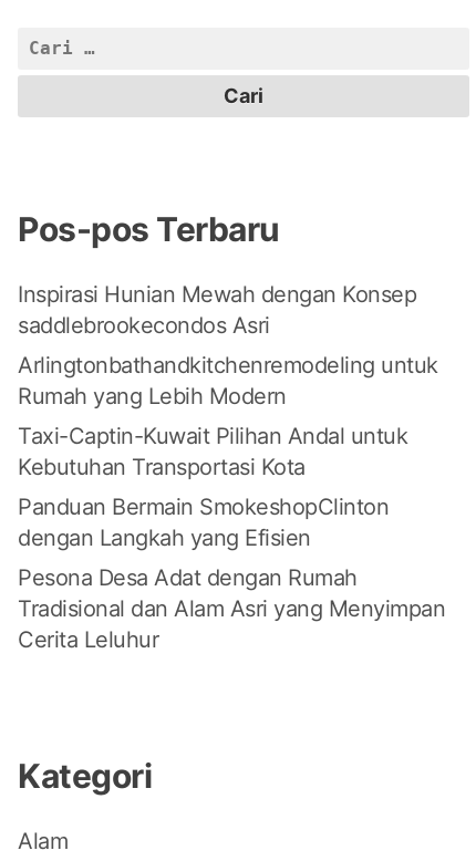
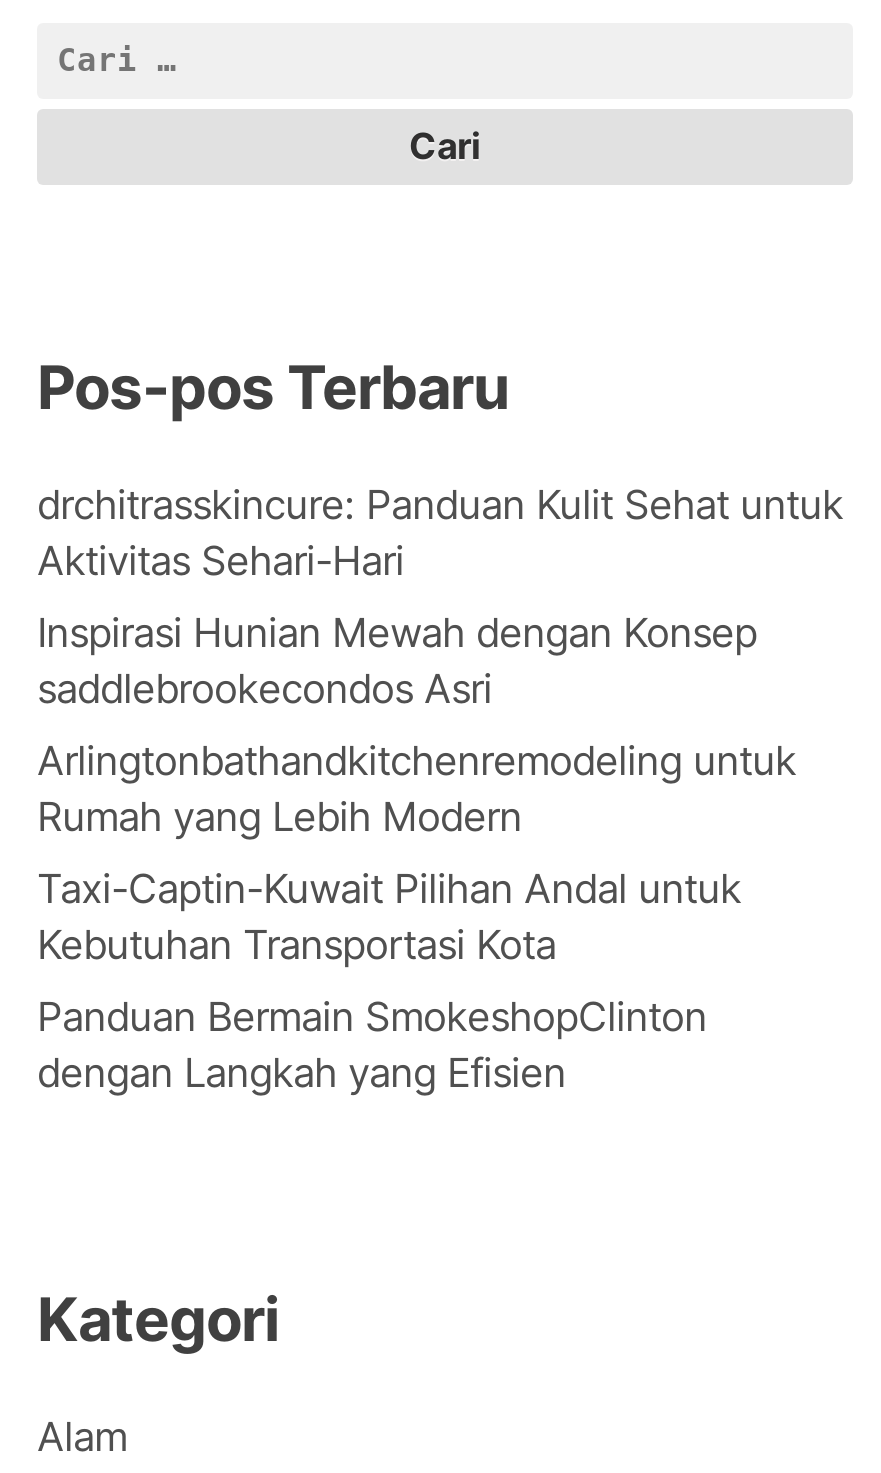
none -> [37,481,843,585] drchitrasskincure: Panduan Kulit Sehat untuk | Aktivitas Sehari-Hari
moved [18,281,438,551] -> [37,609,796,1097]: Inspirasi Hunian Mewah dengan Konsep | saddlebrookecondos Asri | Arlingtonbathandkitchenremodeling untuk | Rumah yang Lebih Modern | Taxi-Captin-Kuwait Pilihan Andal untuk | Kebutuhan Transportasi Kota | Panduan Bermain SmokeshopClinton | dengan Langkah yang Efisien
[18,564,445,653] Pesona Desa Adat dengan Rumah | Tradisional dan Alam Asri yang Menyimpan | Cerita Leluhur -> none

